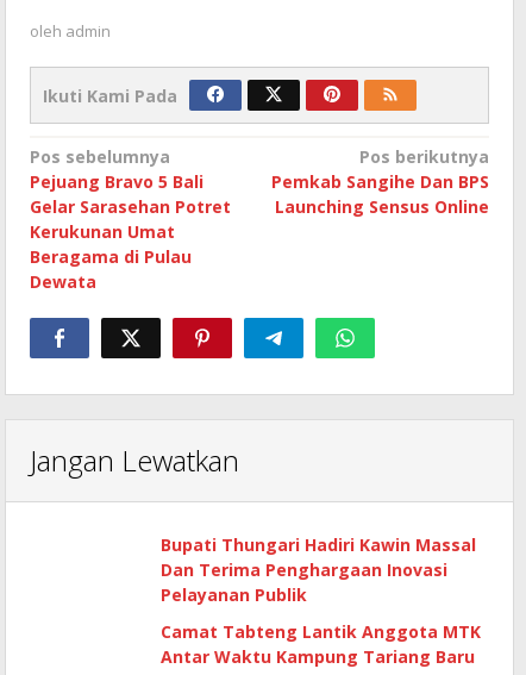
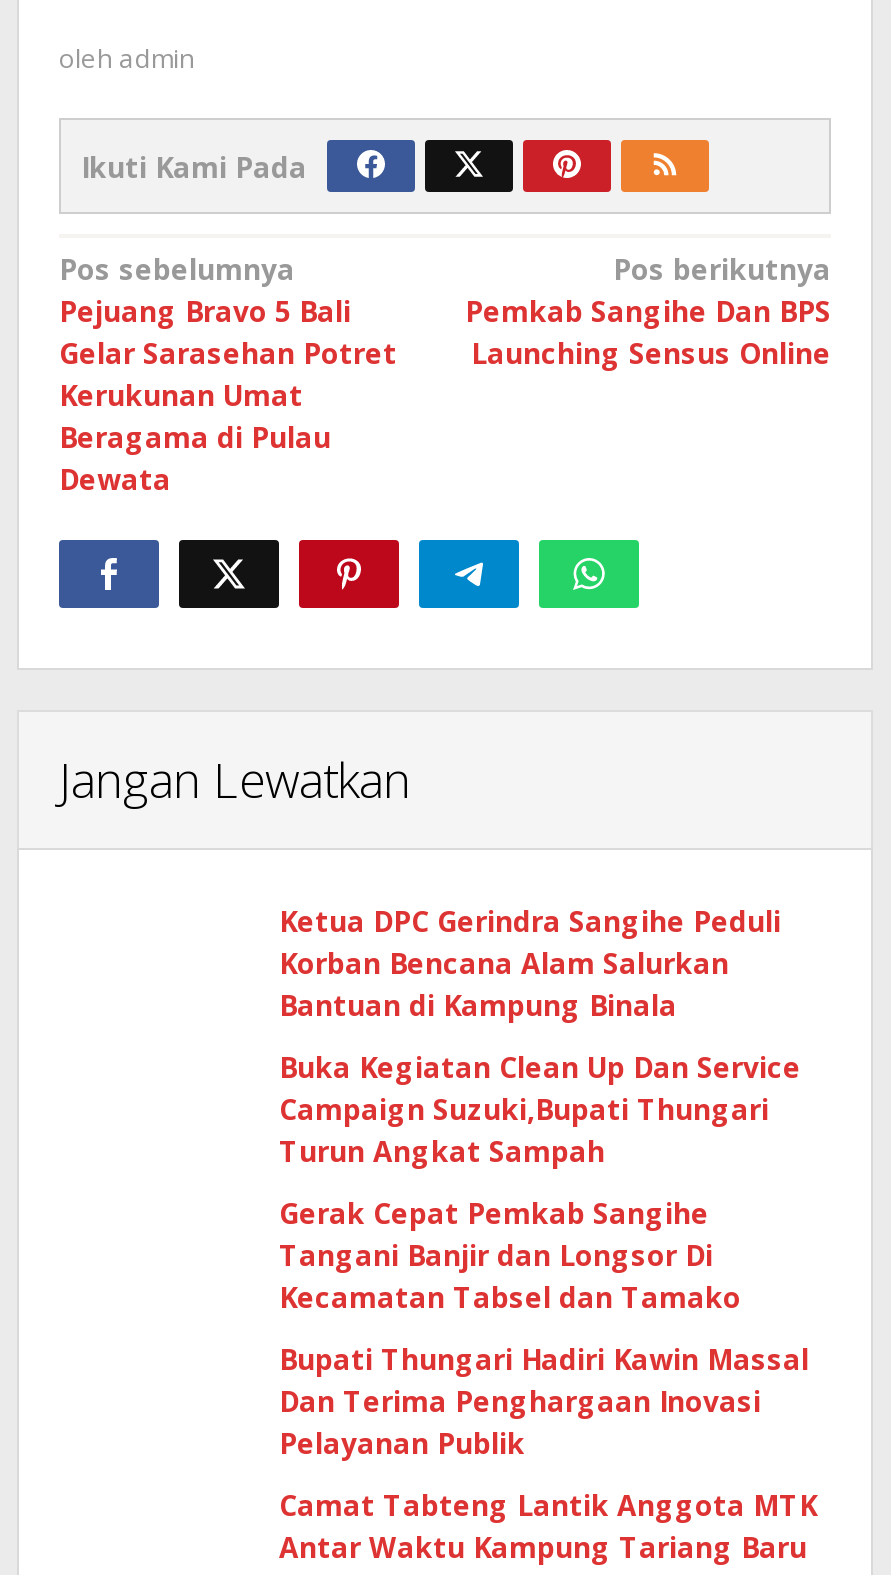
none -> [279,902,801,1316] Ketua DPC Gerindra Sangihe Peduli | Korban Bencana Alam Salurkan | Bantuan di Kampung Binala | Buka Kegiatan Clean Up Dan Service | Campaign Suzuki,Bupati Thungari | Turun Angkat Sampah | Gerak Cepat Pemkab Sangihe | Tangani Banjir dan Longsor Di | Kecamatan Tabsel dan Tamako

